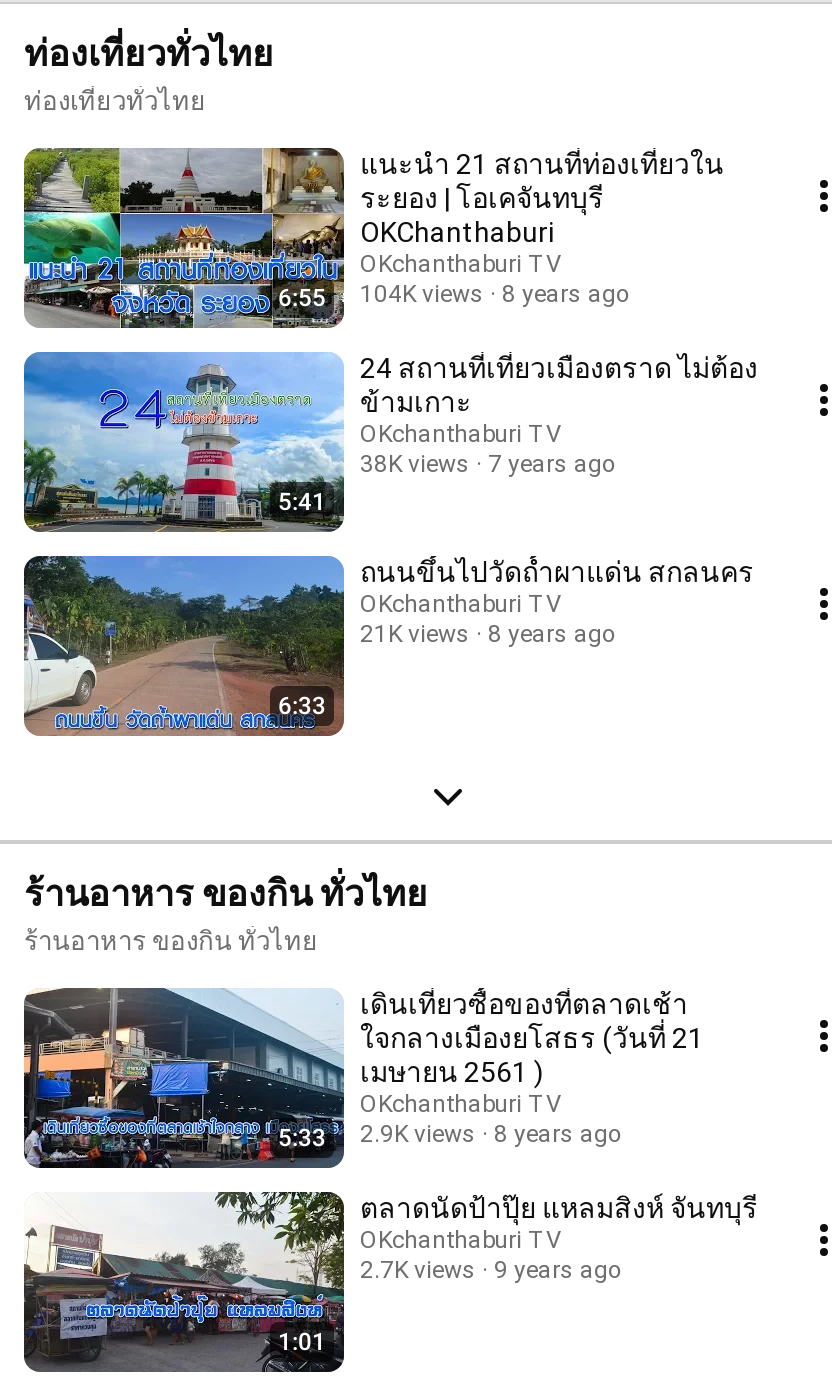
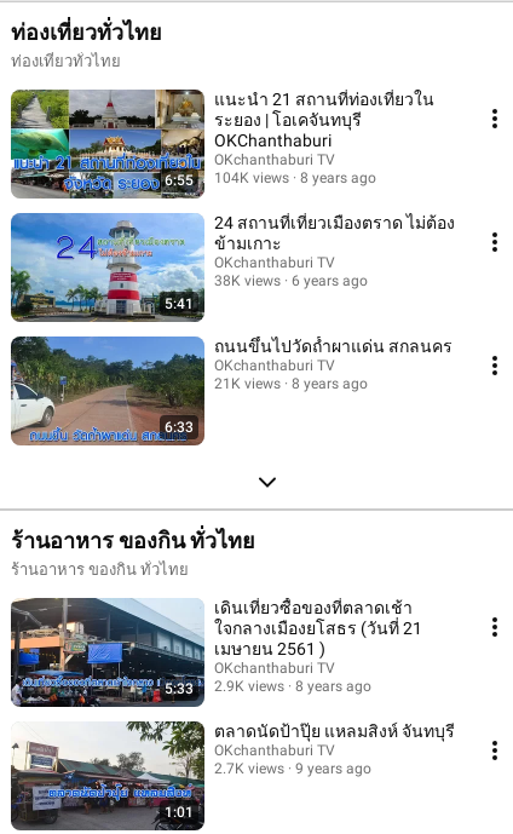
[360,449,616,477] 38K views 7 years ago -> [214,272,368,289] 38K views 6 years ago

